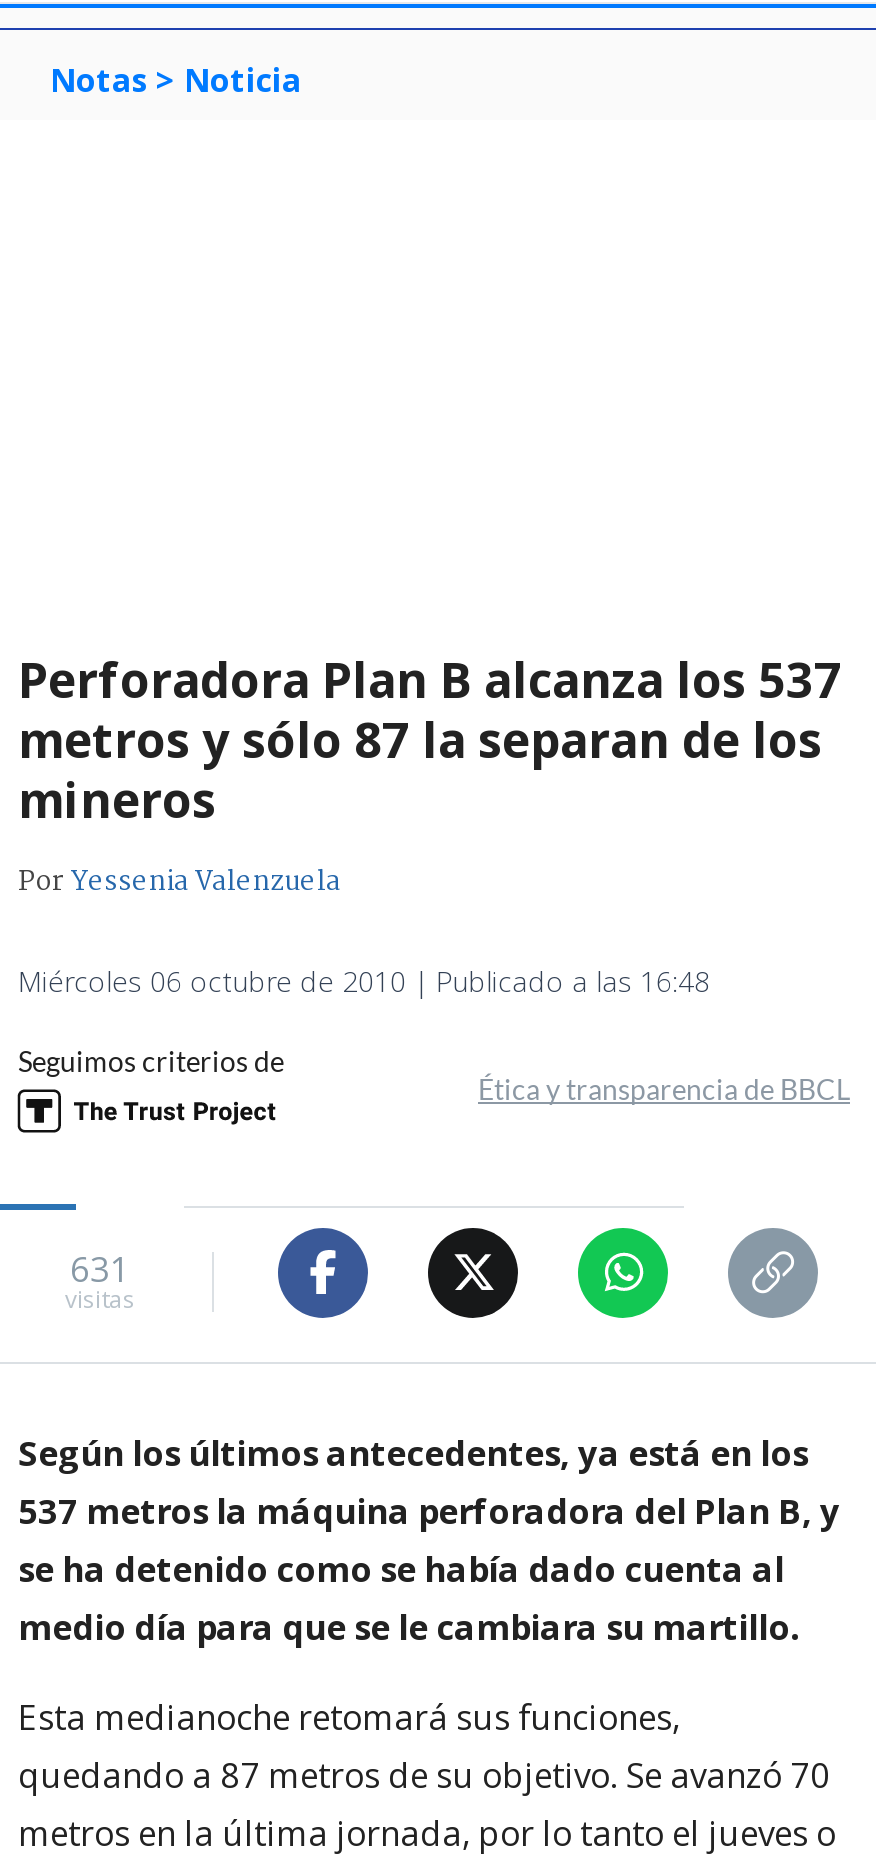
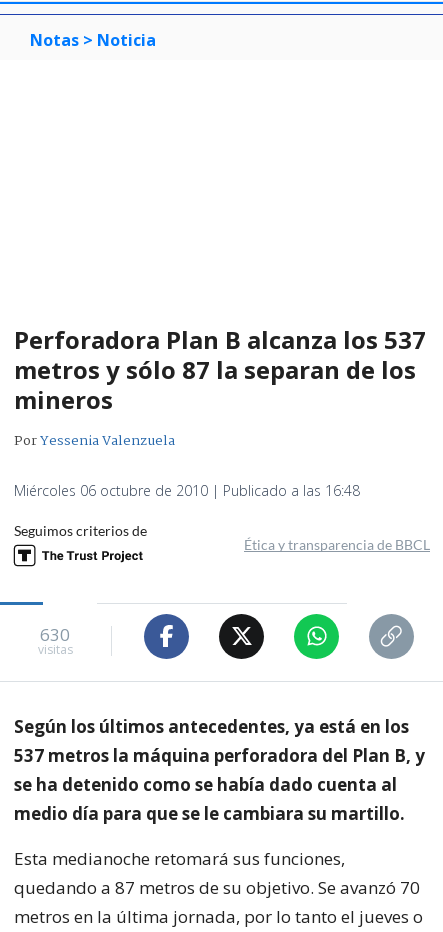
[70,1247,130,1293] 631 -> [40,623,70,646] 630

